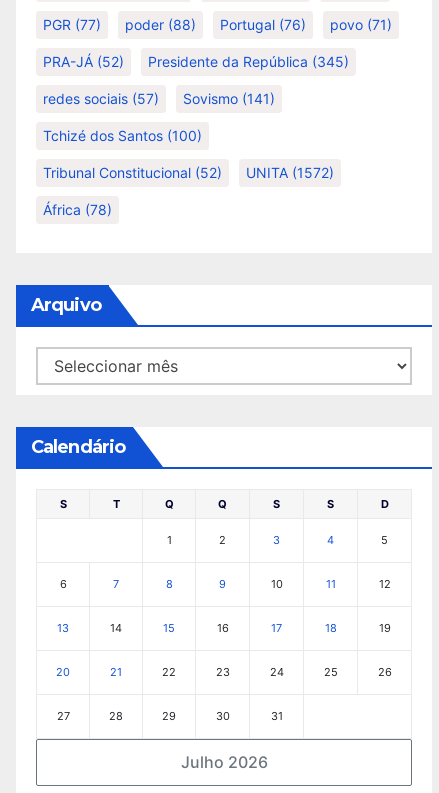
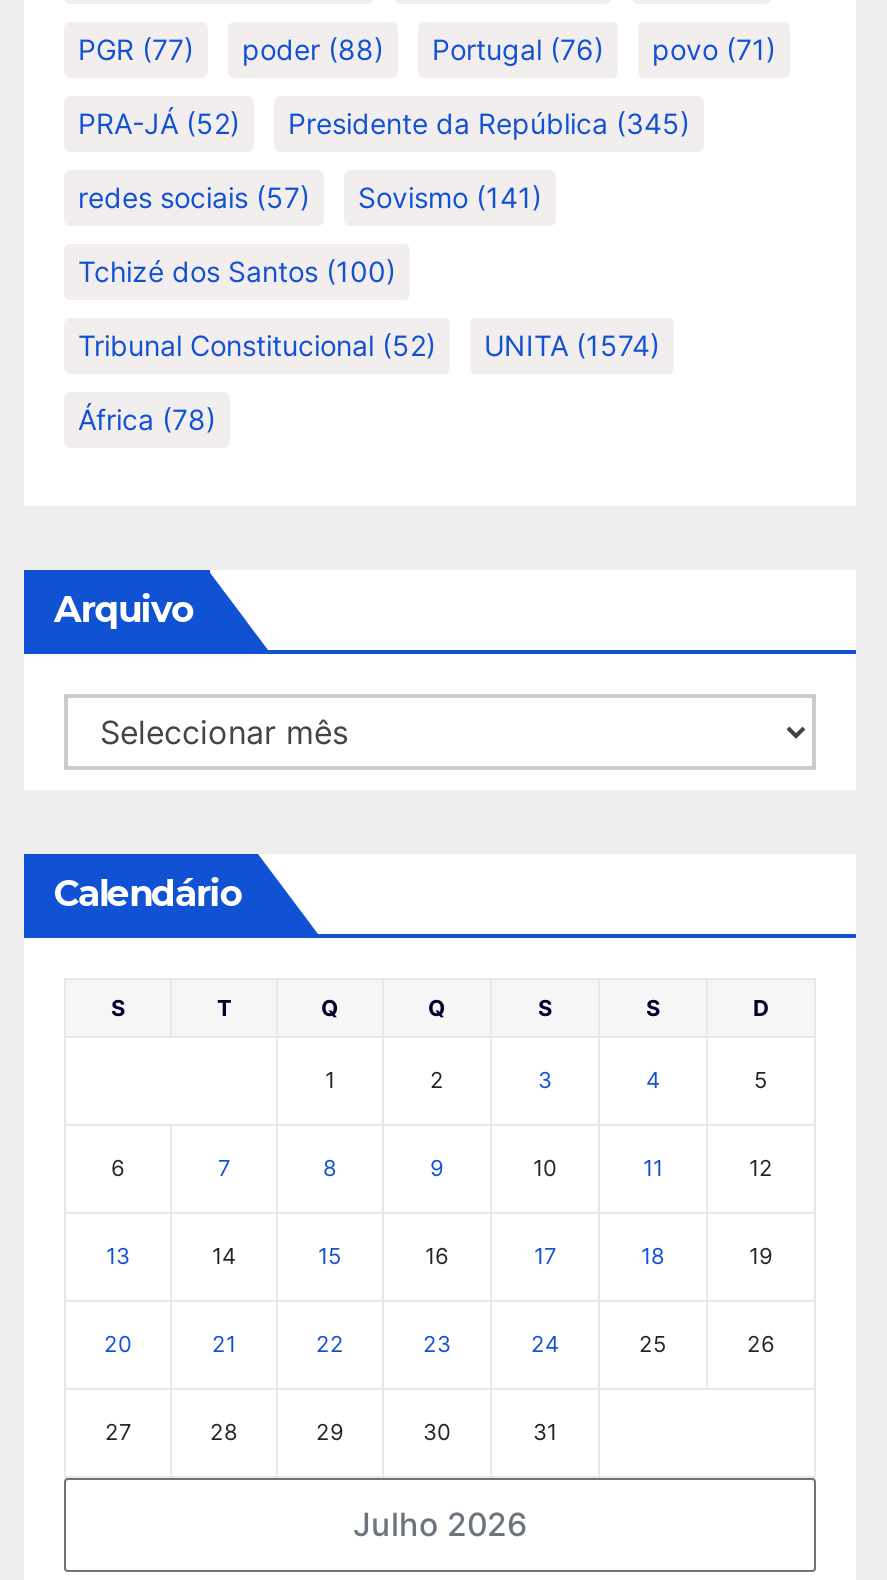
[43,164,334,181] Tribunal Constitucional (52) UNITA (1572) -> [78,328,660,362] Tribunal Constitucional (52) UNITA (1574)

